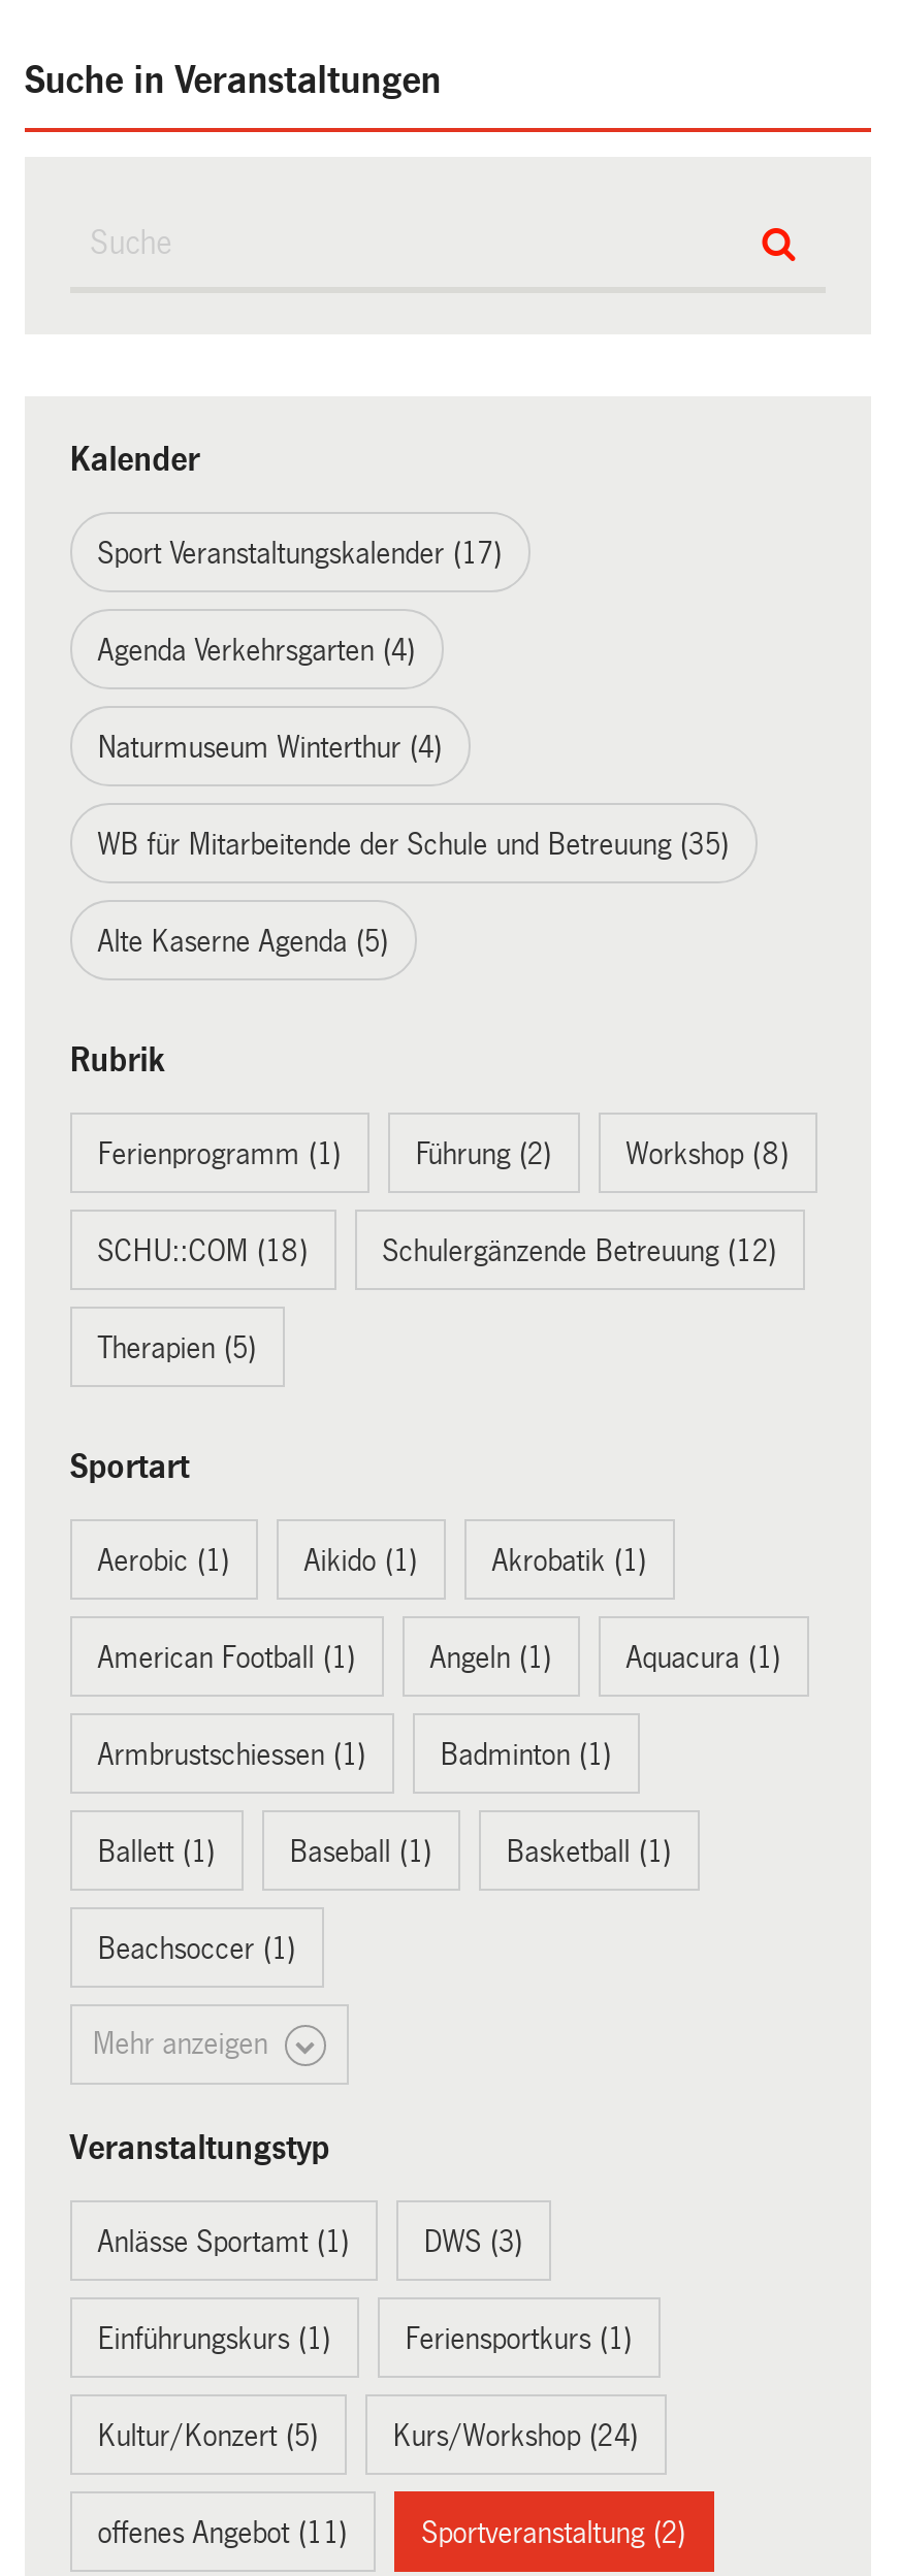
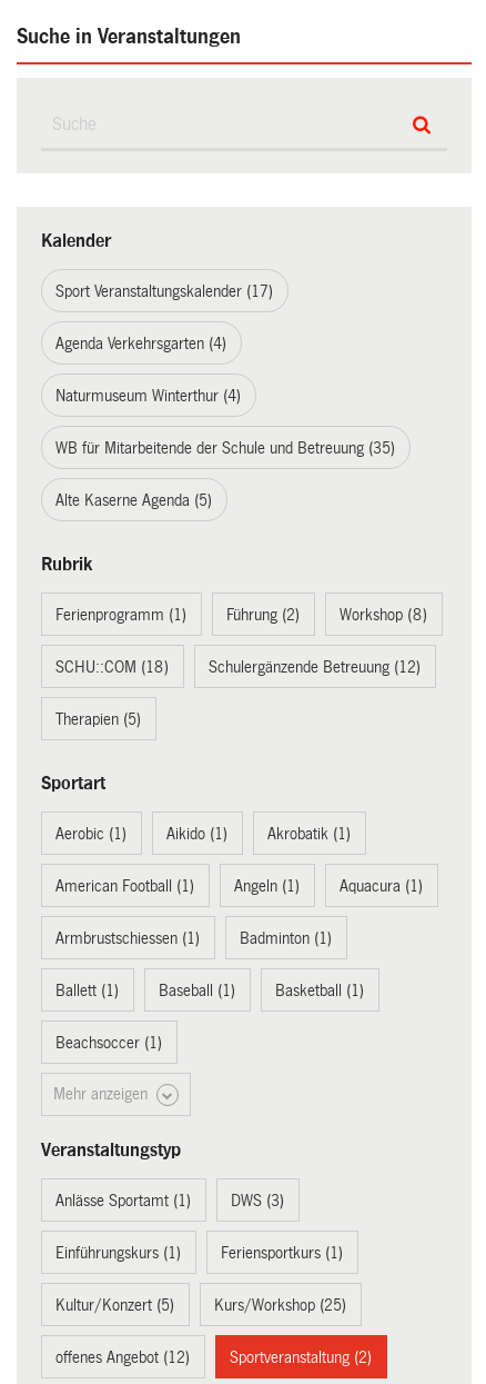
[393,2418,638,2451] Kurs/Workshop (24) -> [214,1296,346,1313] Kurs/Workshop (25)
[97,2515,347,2548] offenes Angebot (11) -> [56,1348,190,1366] offenes Angebot (12)

